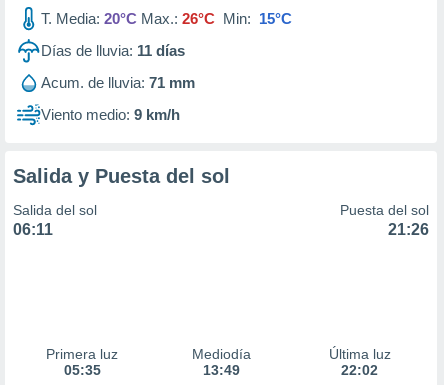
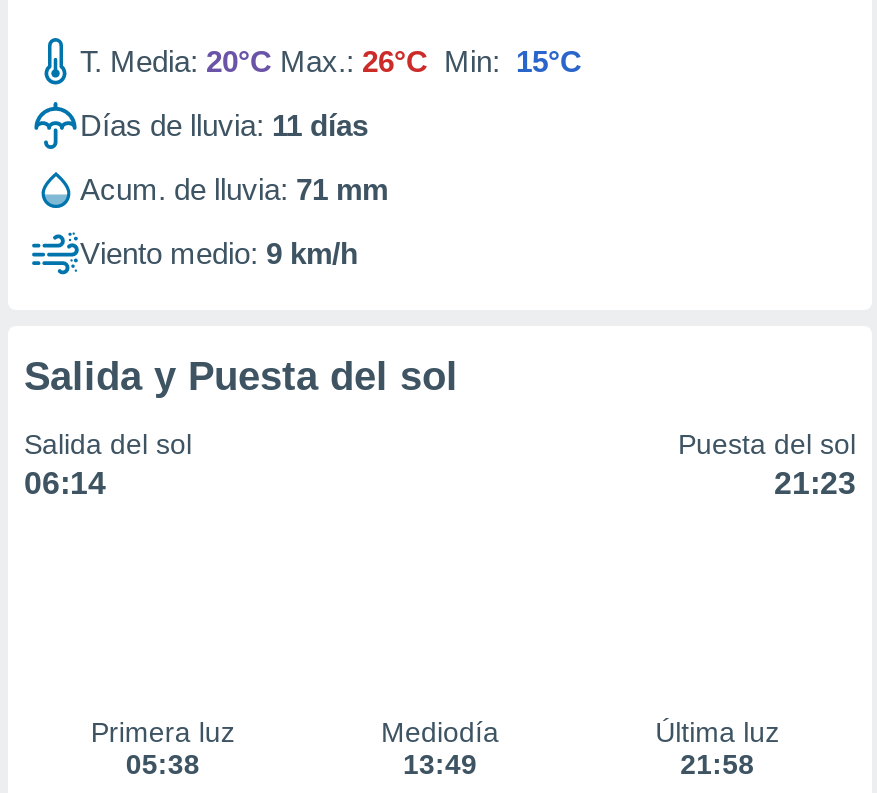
[13,221,53,238] 06:11 -> [24,466,106,500] 06:14
[388,221,429,238] 21:26 -> [774,466,856,500] 21:23
[64,362,101,378] 05:35 -> [126,748,200,780] 05:38
[341,362,378,378] 22:02 -> [680,748,754,780] 21:58

